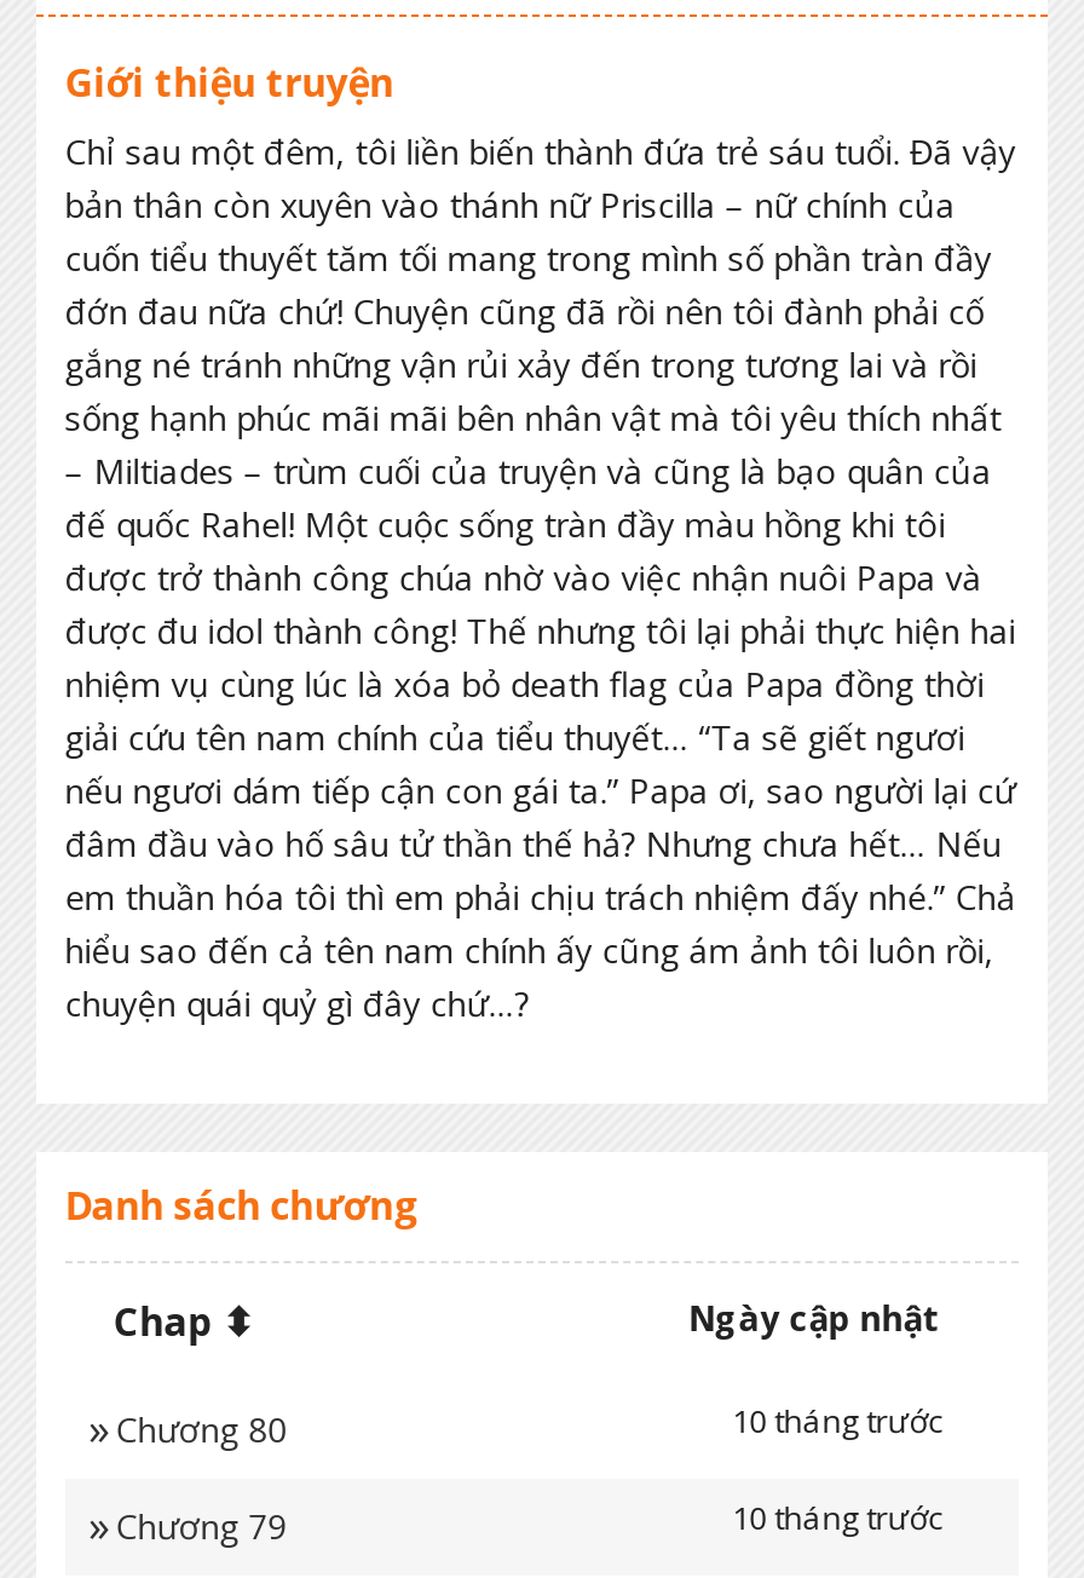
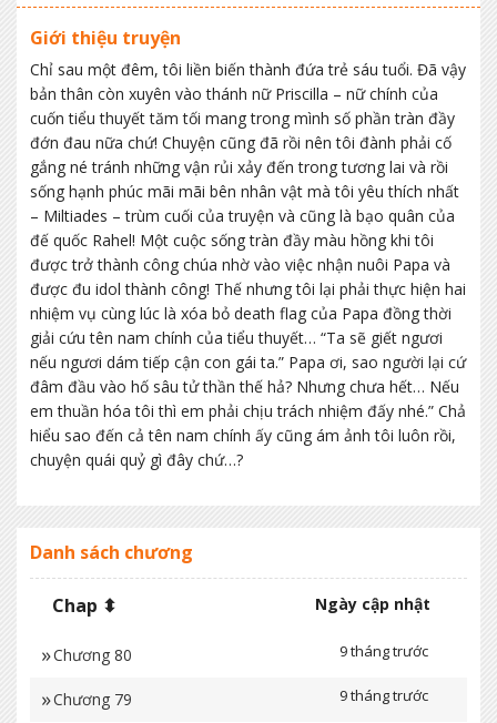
[732,1399,943,1442] 10 tháng trước -> [340,641,428,661] 9 tháng trước
[732,1495,943,1539] 10 tháng trước -> [340,685,428,705] 9 tháng trước

